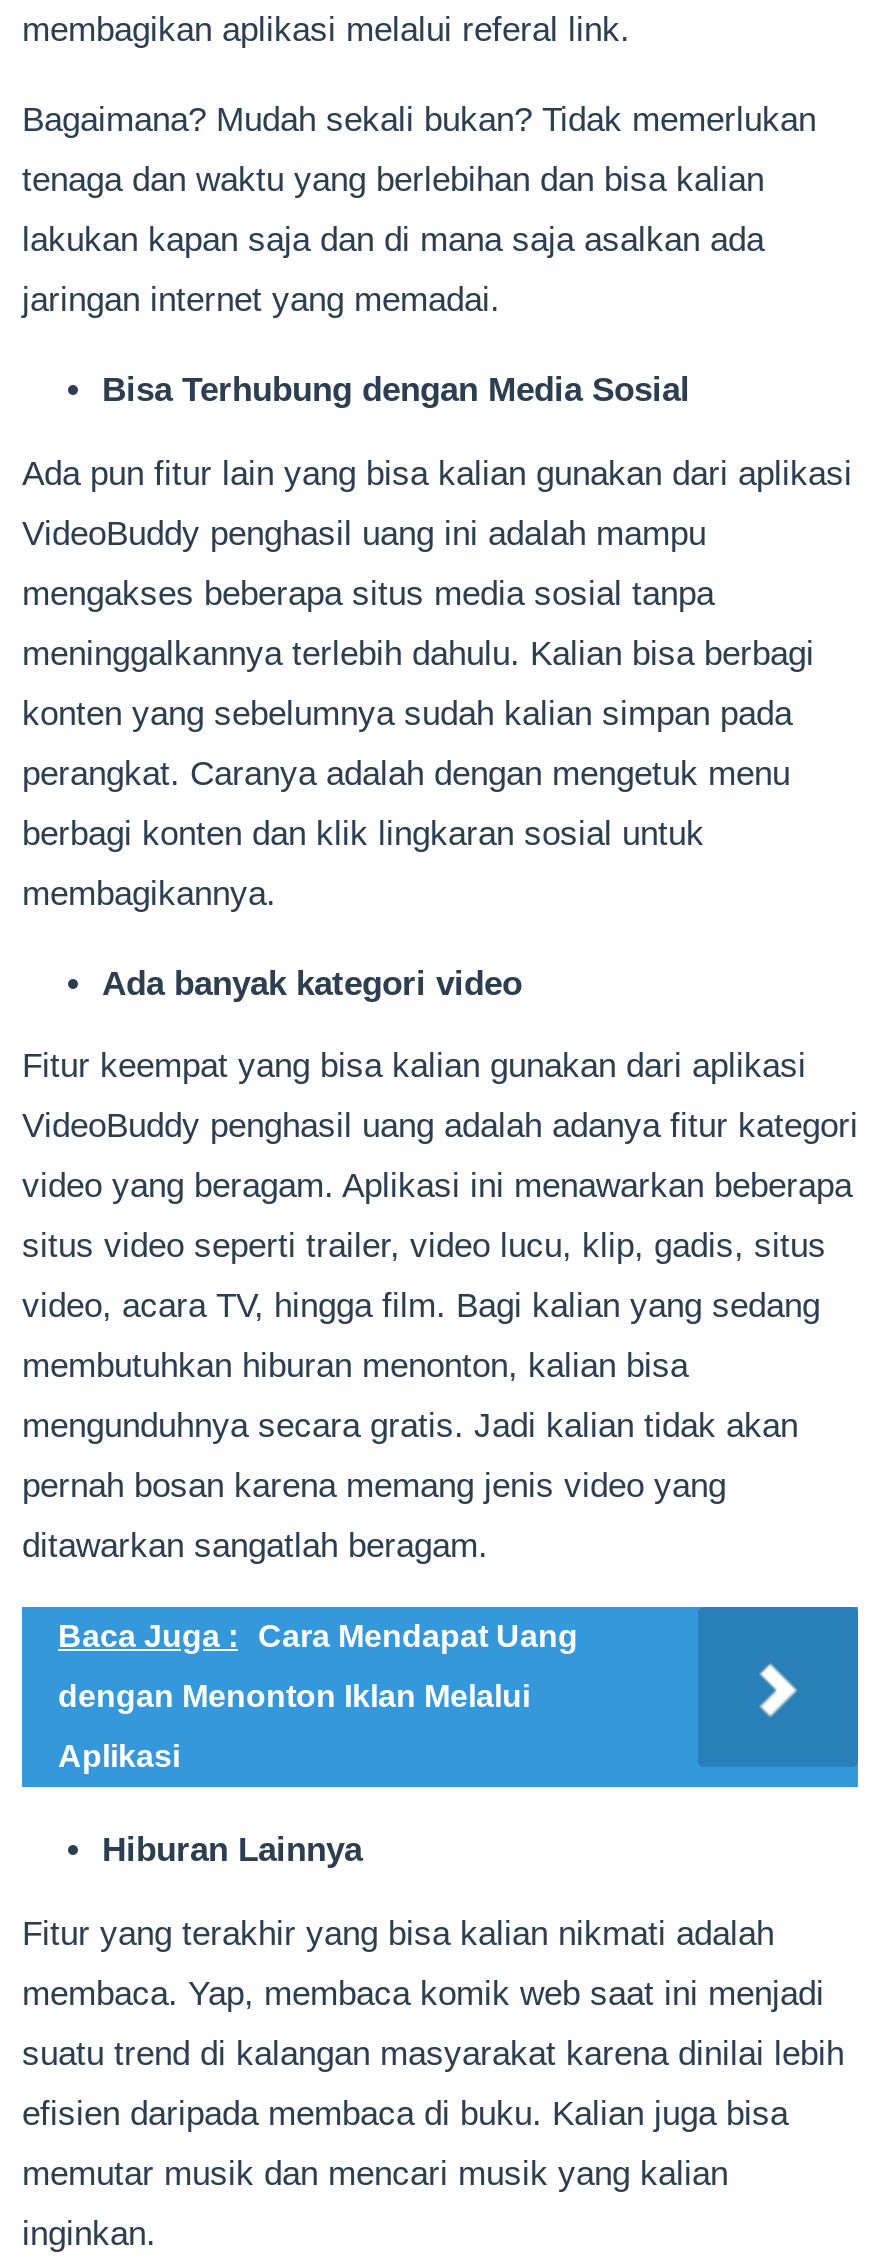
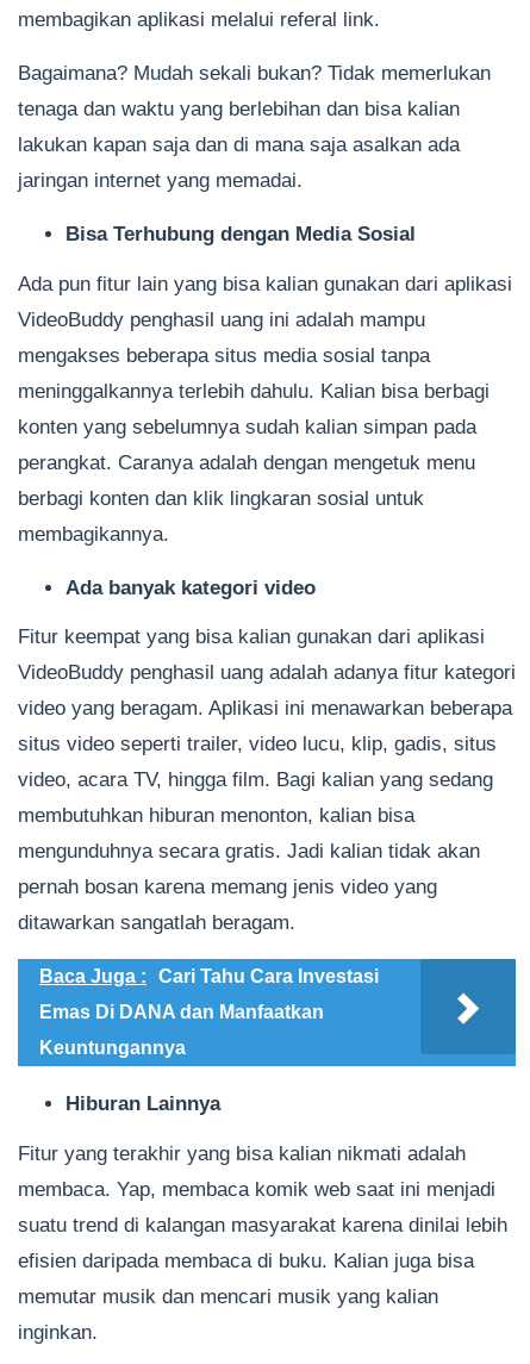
[58,1619,578,1653] Baca Juga : Cara Mendapat Uang -> [39,966,379,986] Baca Juga : Cari Tahu Cara Investasi
[58,1679,530,1713] dengan Menonton Iklan Melalui -> [39,1002,324,1022] Emas Di DANA dan Manfaatkan
[58,1739,180,1773] Aplikasi -> [39,1038,186,1058] Keuntungannya

